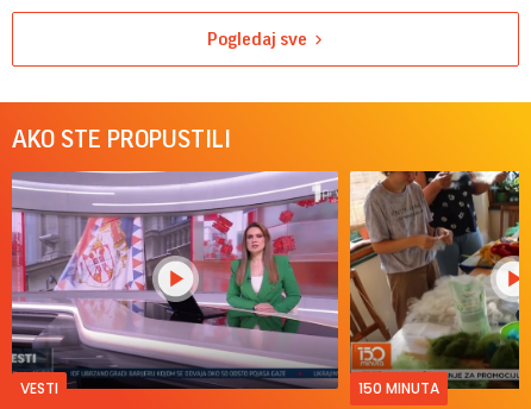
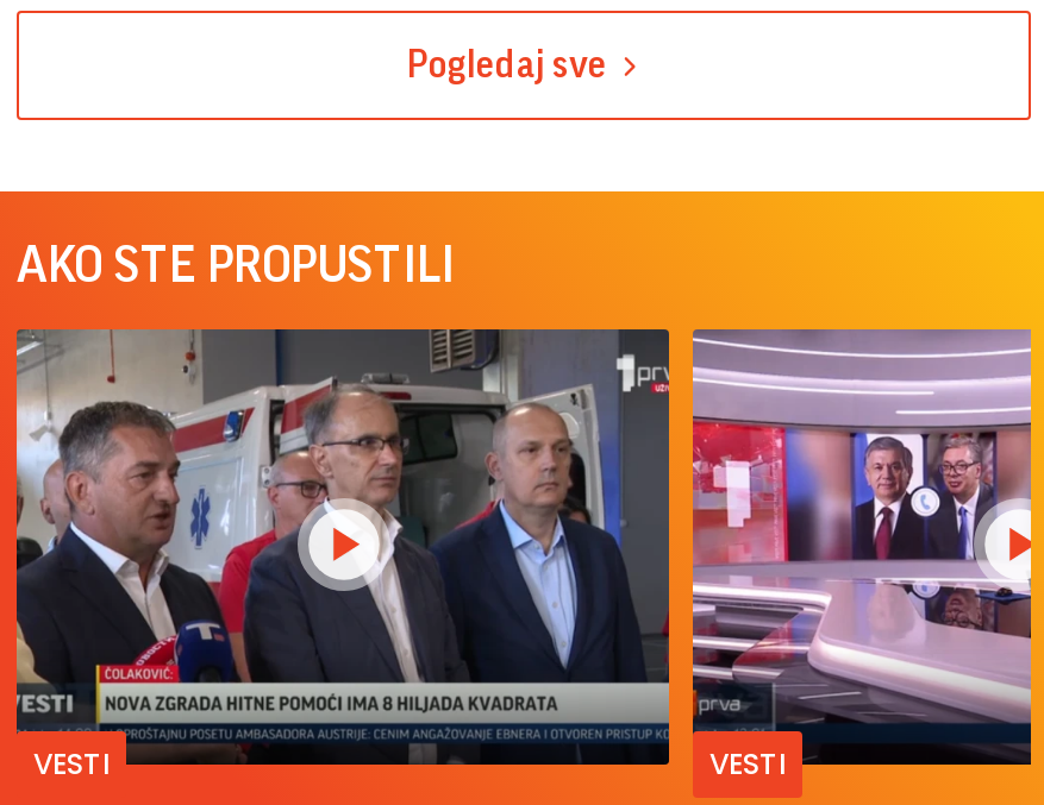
[11,170,439,399] [image] | 150 MINUTA -> [14,327,786,785] [image] | VESTI
[349,170,520,389] [image] -> [690,327,1033,765] [image]

